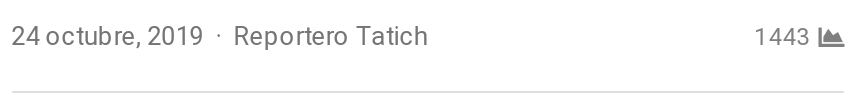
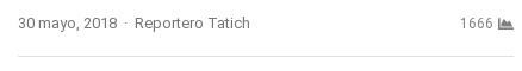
[11,22,203,52] 24 octubre, 2019 -> [18,15,116,33] 30 mayo, 2018
[755,24,811,52] 1443 -> [460,16,494,33] 1666

